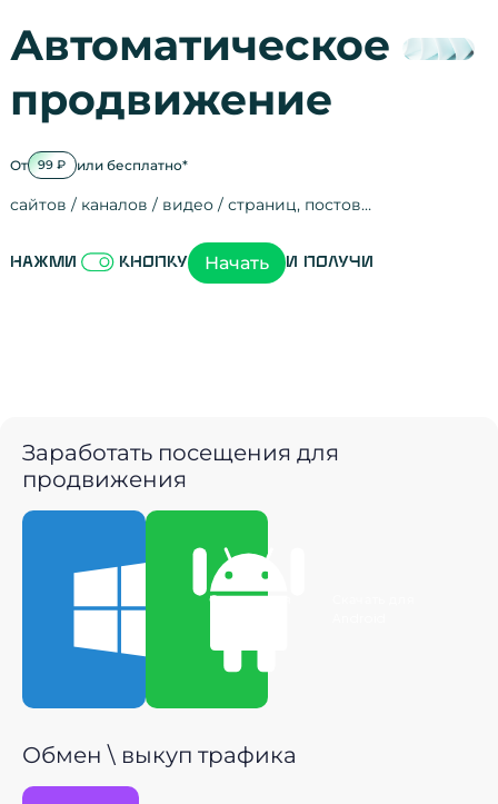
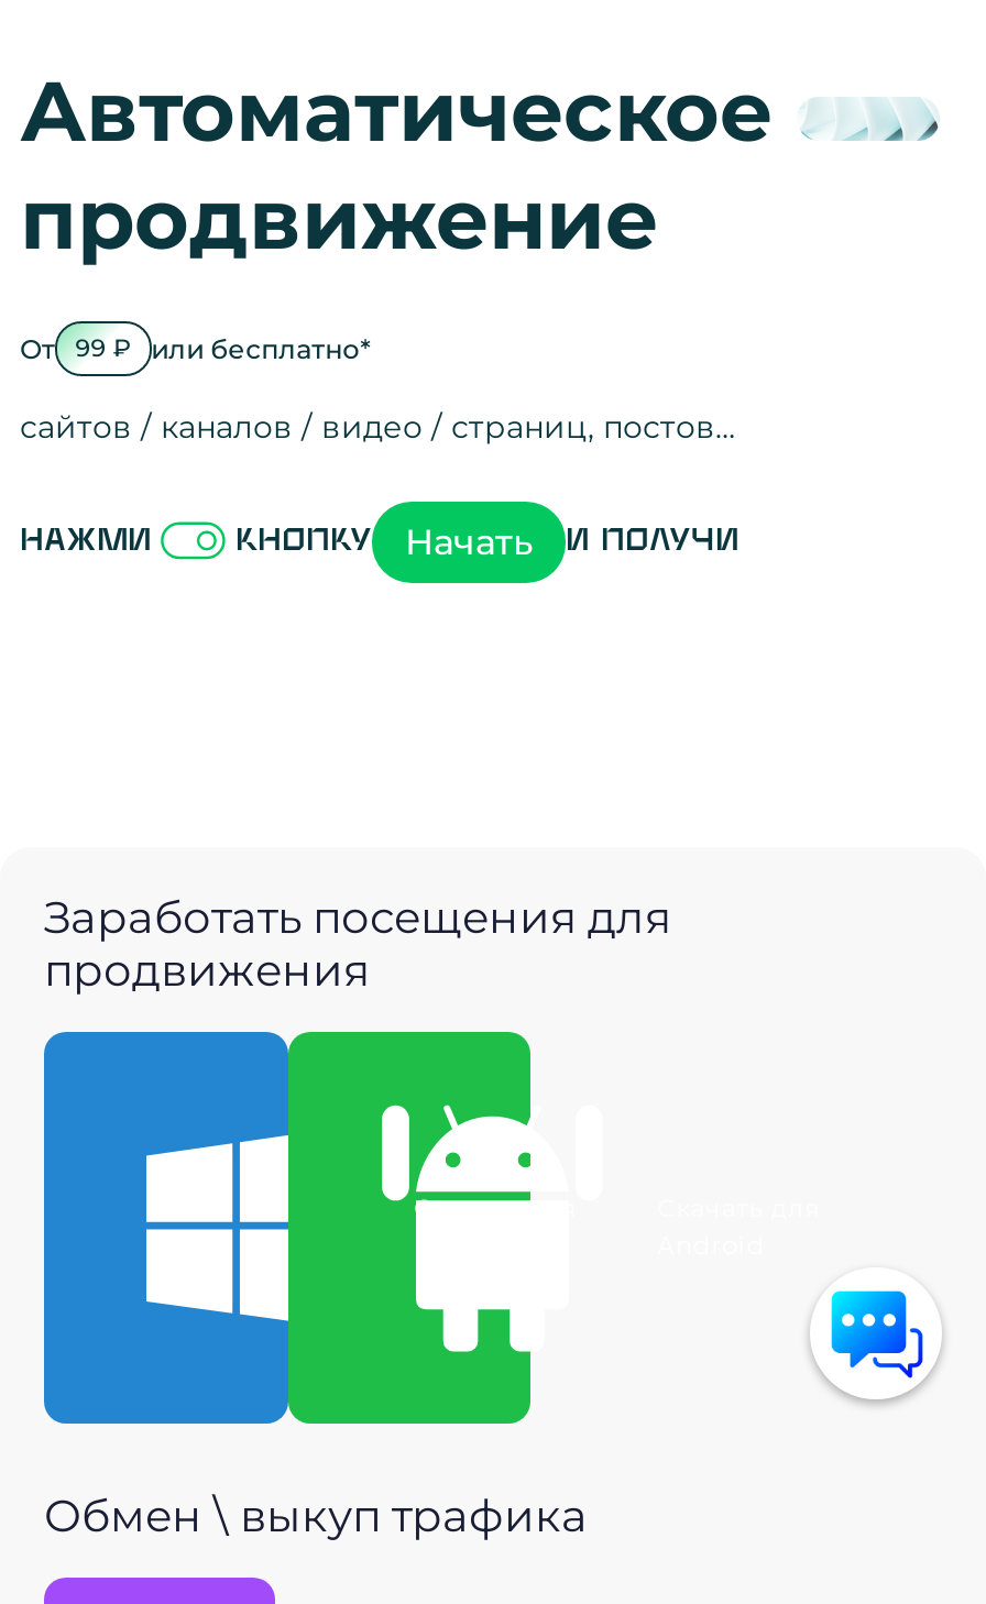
none -> [823,1289,929,1406] [image]

